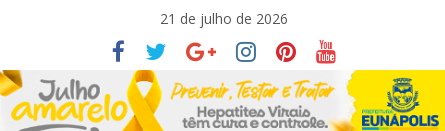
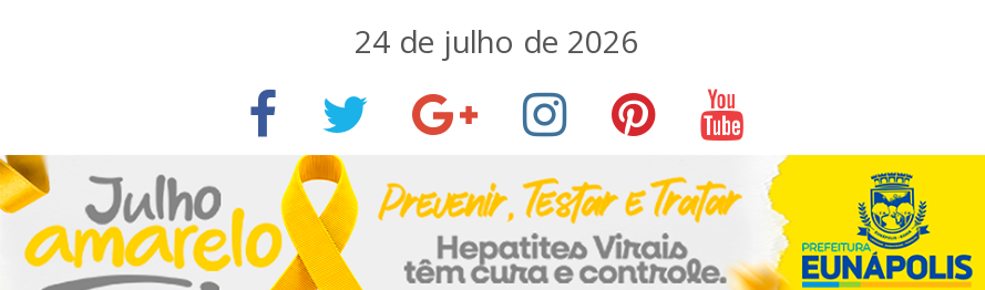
[160,9,288,28] 21 de julho de 2026 -> [355,20,638,62] 24 de julho de 2026

